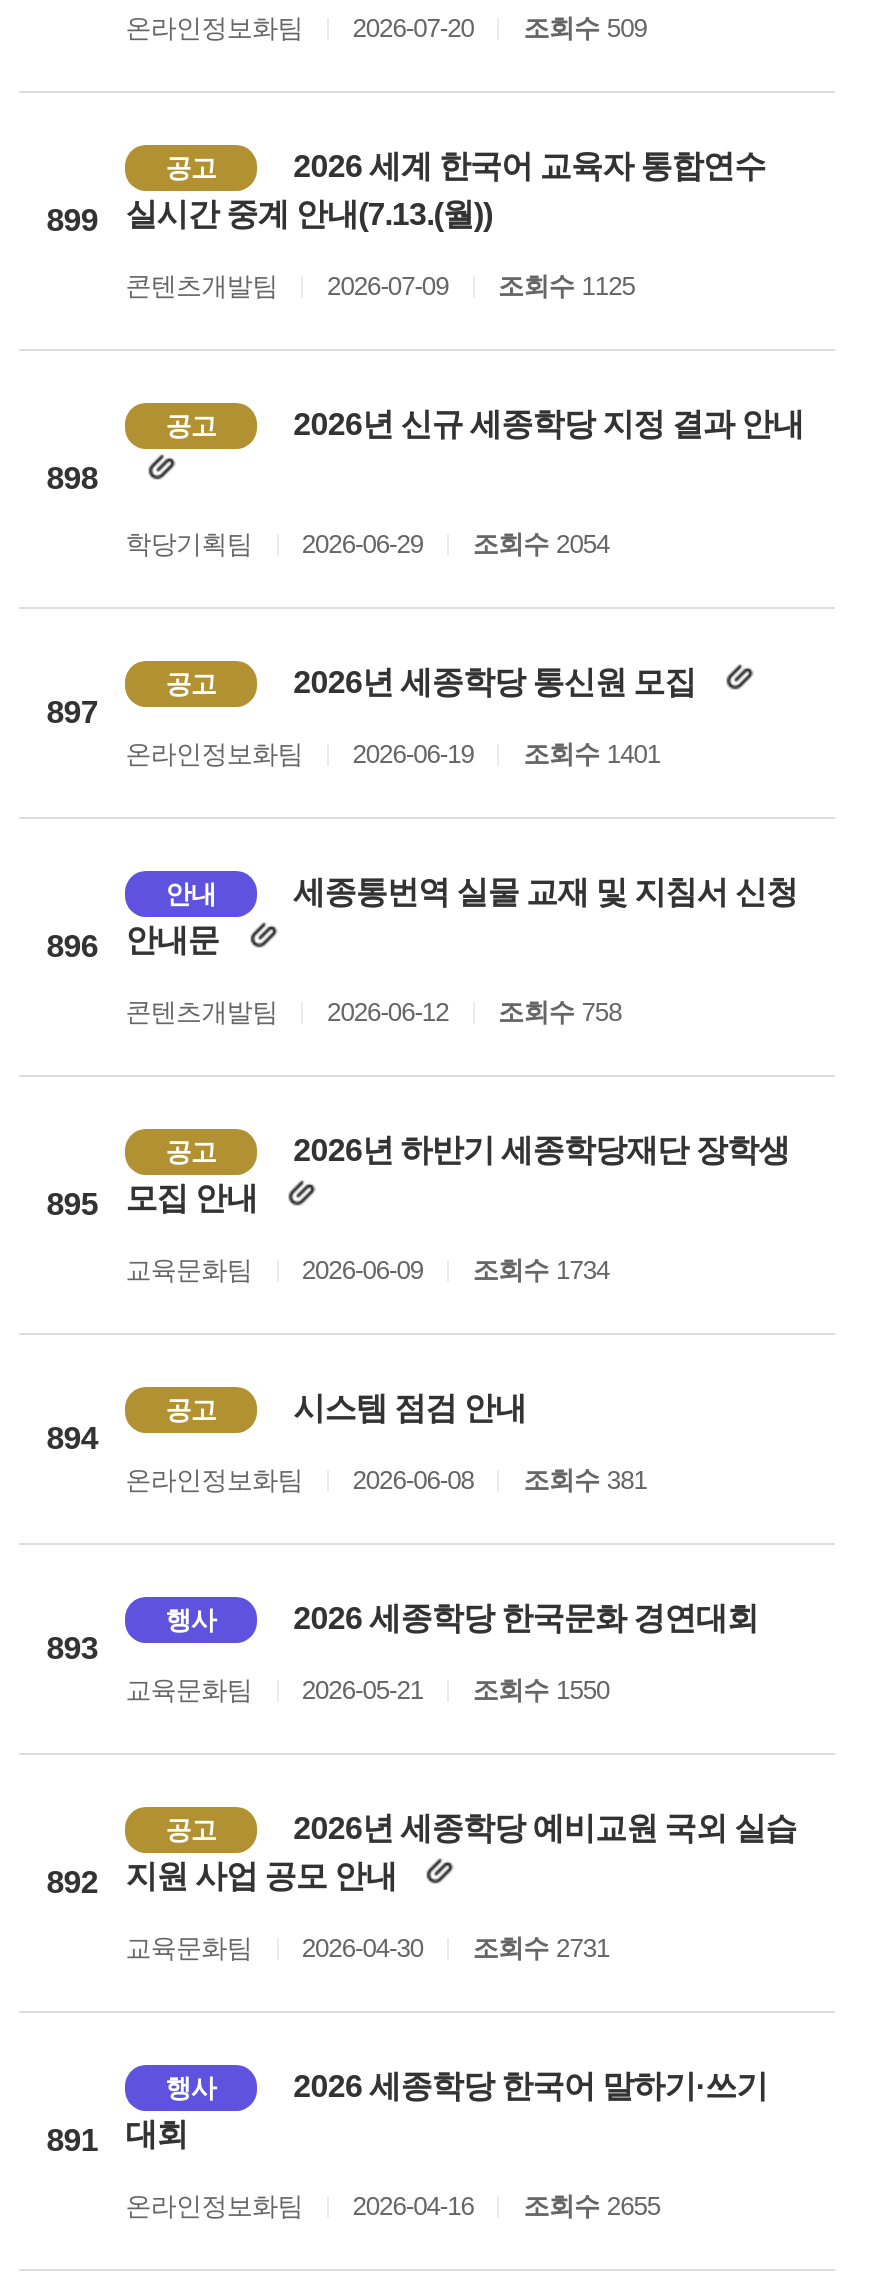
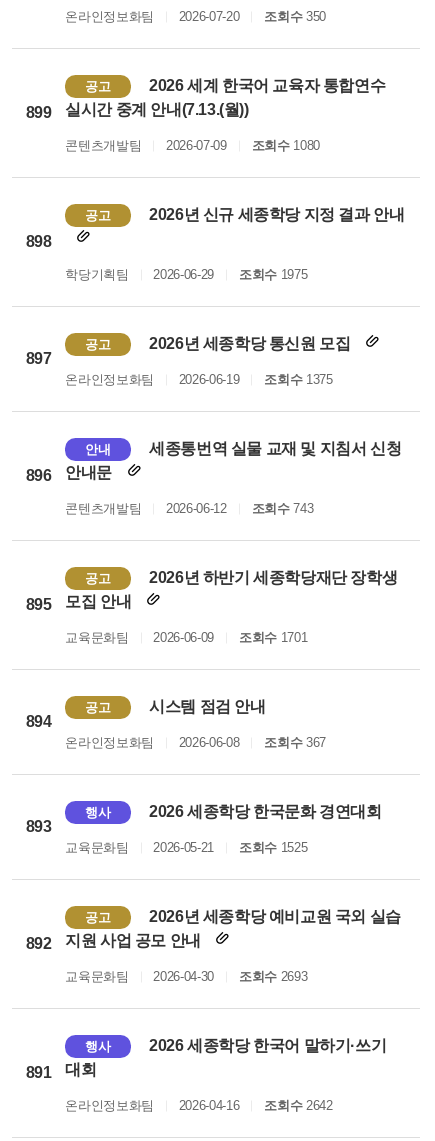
[125,13,647,43] 온라인정보화팀 2026-07-20 조회수 509 -> [65,9,326,24] 온라인정보화팀 2026-07-20 조회수 350
[125,271,635,301] 콘텐츠개발팀 2026-07-09 조회수 1125 -> [65,138,320,153] 콘텐츠개발팀 2026-07-09 조회수 1080
[125,529,609,559] 학당기획팀 2026-06-29 조회수 2054 -> [65,267,307,282] 학당기획팀 2026-06-29 조회수 1975
[125,739,660,769] 온라인정보화팀 2026-06-19 조회수 1401 -> [65,372,333,387] 온라인정보화팀 2026-06-19 조회수 1375
[125,997,621,1027] 콘텐츠개발팀 2026-06-12 조회수 758 -> [65,501,313,516] 콘텐츠개발팀 2026-06-12 조회수 743
[125,1255,609,1285] 교육문화팀 2026-06-09 조회수 1734 -> [65,630,307,645] 교육문화팀 2026-06-09 조회수 1701
[125,1465,647,1495] 온라인정보화팀 2026-06-08 조회수 381 -> [65,735,326,750] 온라인정보화팀 2026-06-08 조회수 367
[125,1675,609,1705] 교육문화팀 2026-05-21 조회수 1550 -> [65,840,307,855] 교육문화팀 2026-05-21 조회수 1525
[125,1933,609,1963] 교육문화팀 2026-04-30 조회수 2731 -> [65,969,307,984] 교육문화팀 2026-04-30 조회수 2693
[125,2191,660,2221] 온라인정보화팀 2026-04-16 조회수 2655 -> [65,1098,333,1113] 온라인정보화팀 2026-04-16 조회수 2642

